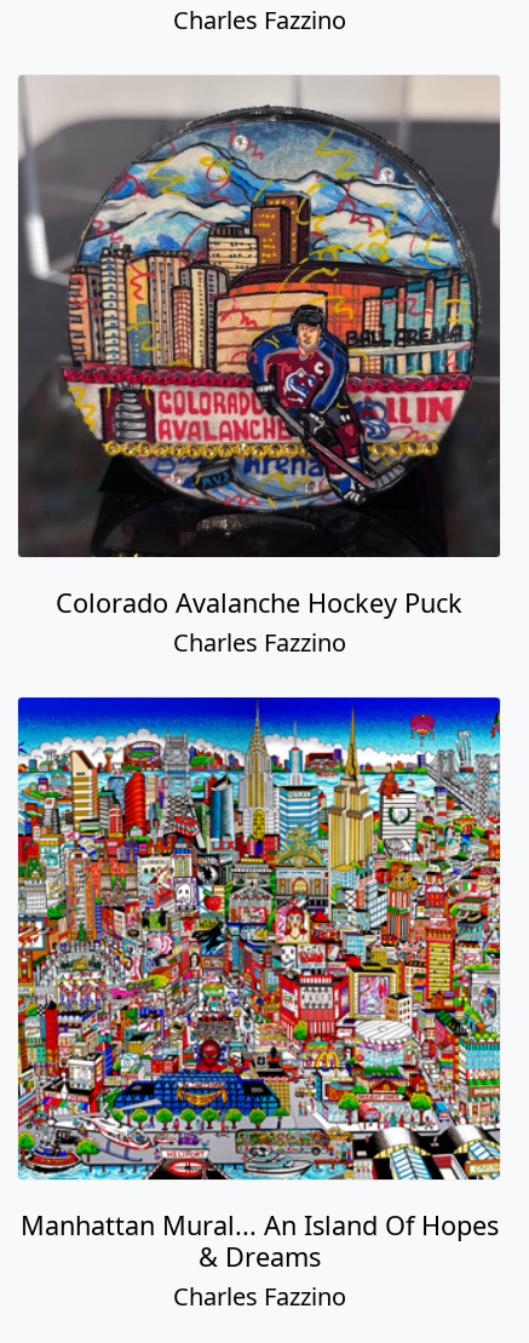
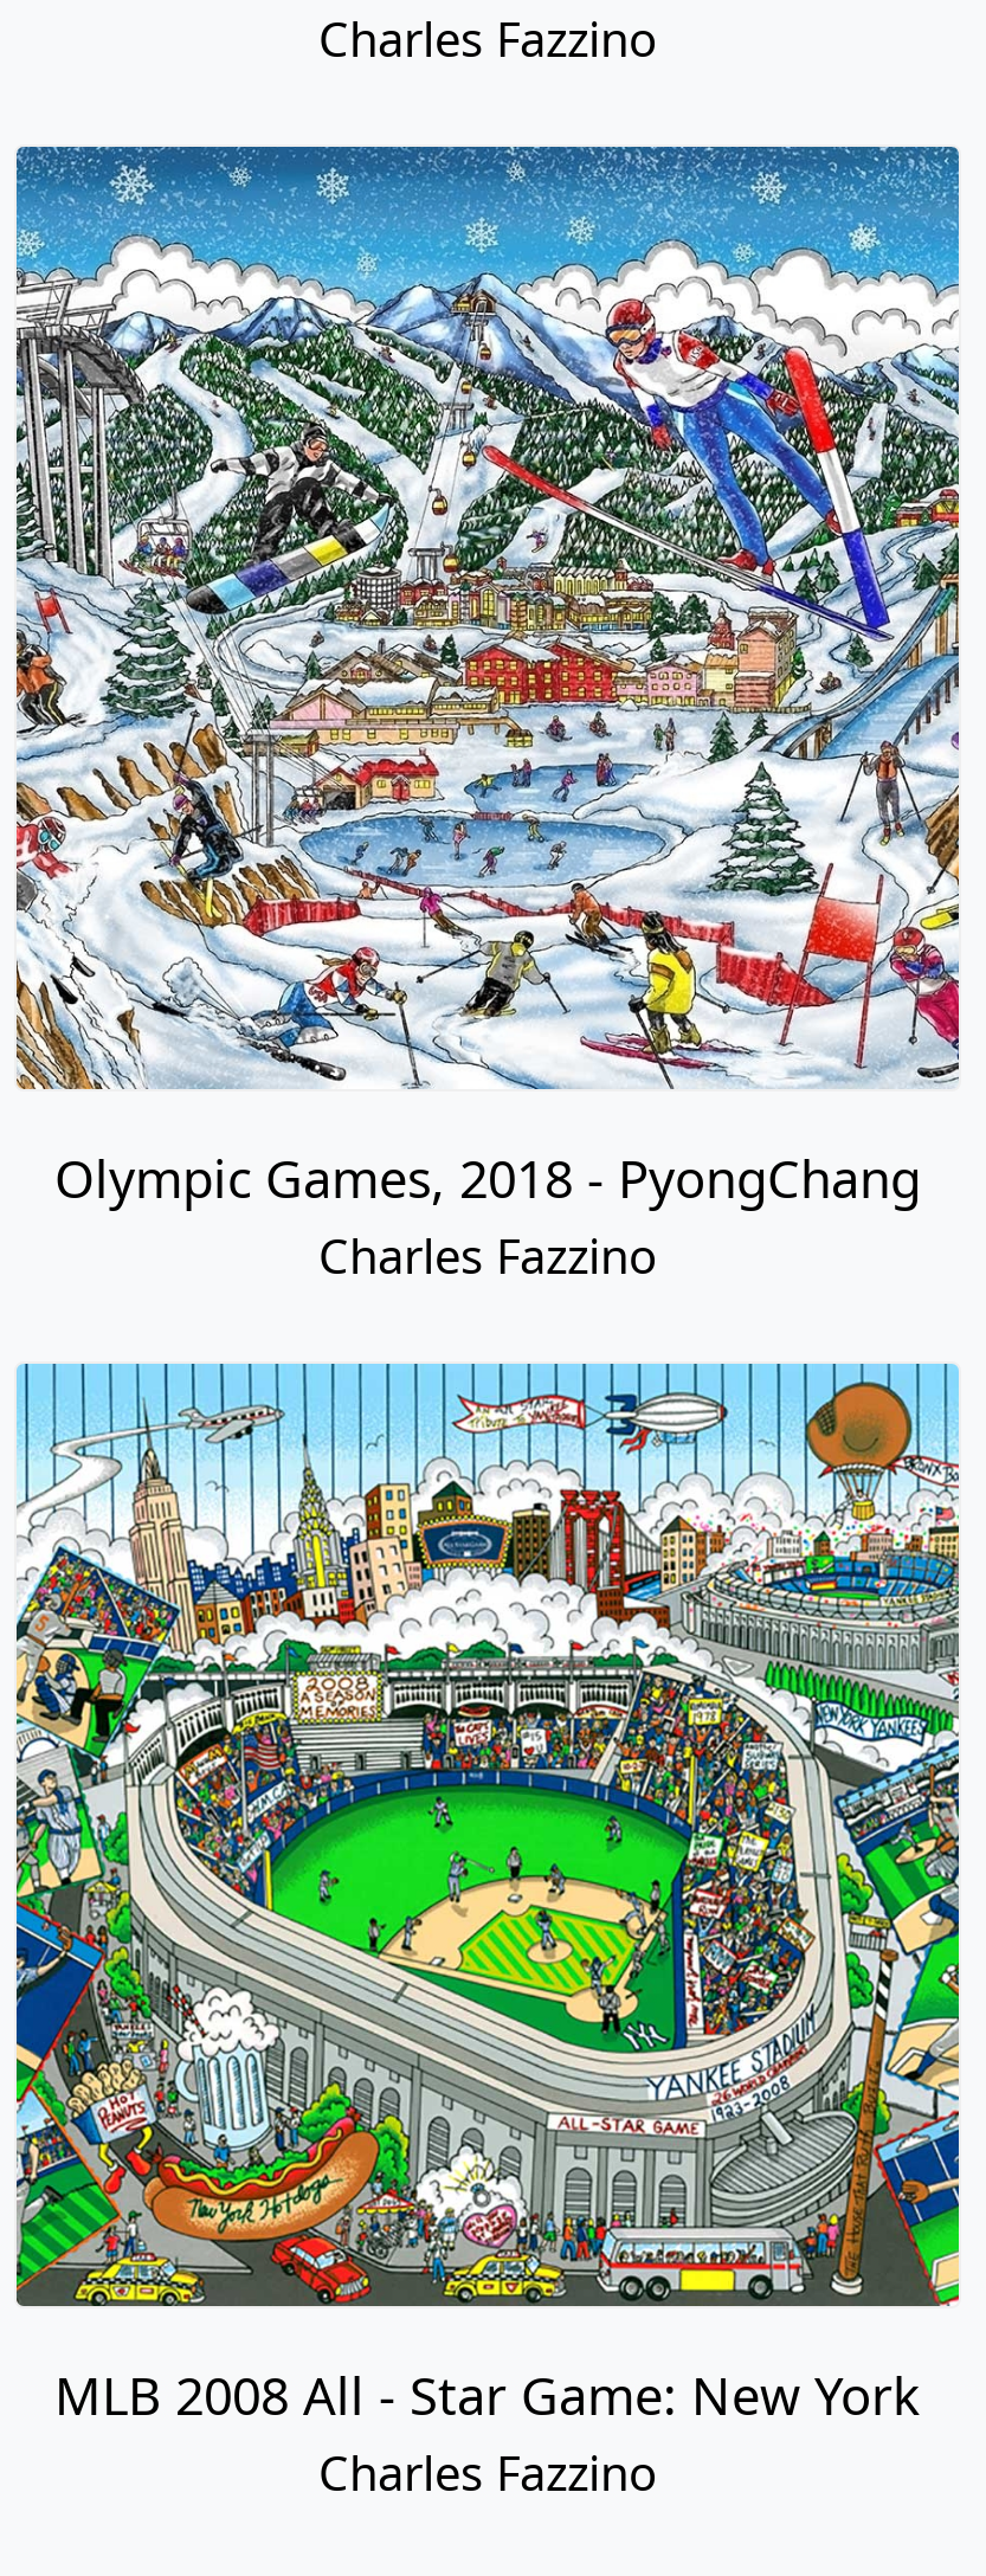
[17,75,501,620] [image] | Colorado Avalanche Hockey Puck -> [14,144,961,1212] [image] | Olympic Games, 2018 - PyongChang
[17,696,501,1274] [image] | Manhattan Mural... An Island Of Hopes | & Dreams -> [14,1361,961,2429] [image] | MLB 2008 All - Star Game: New York

